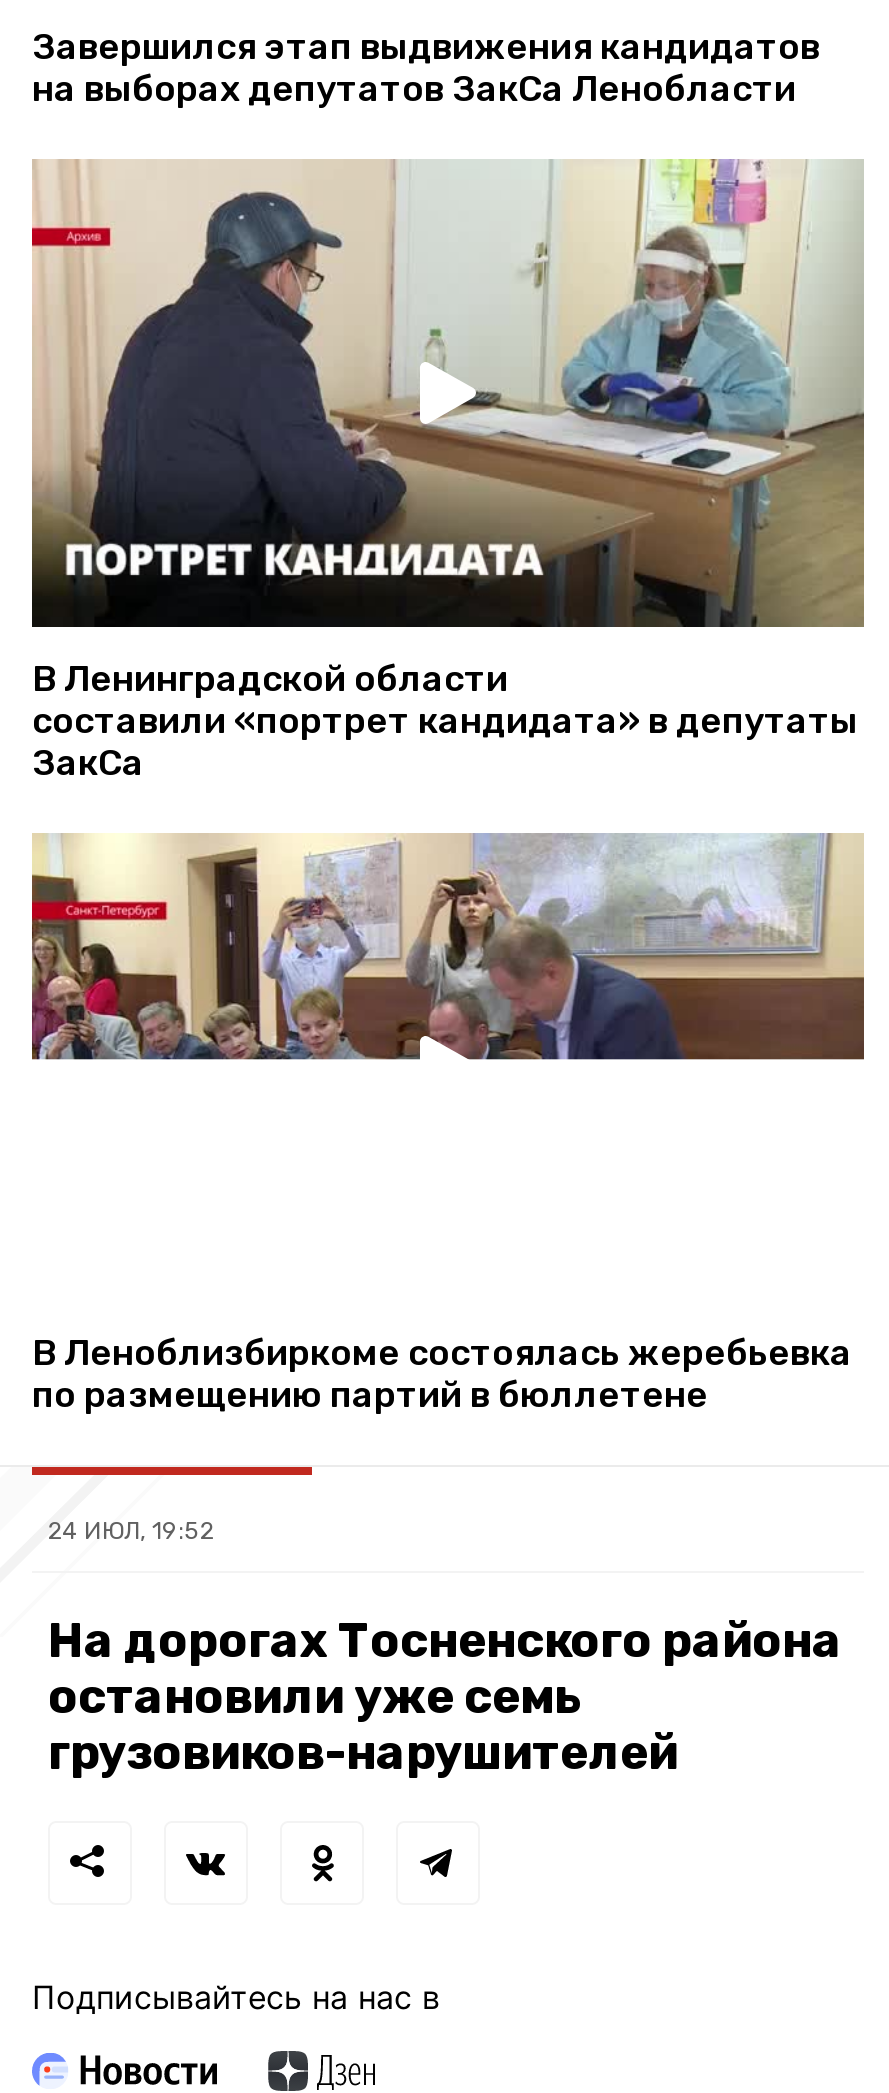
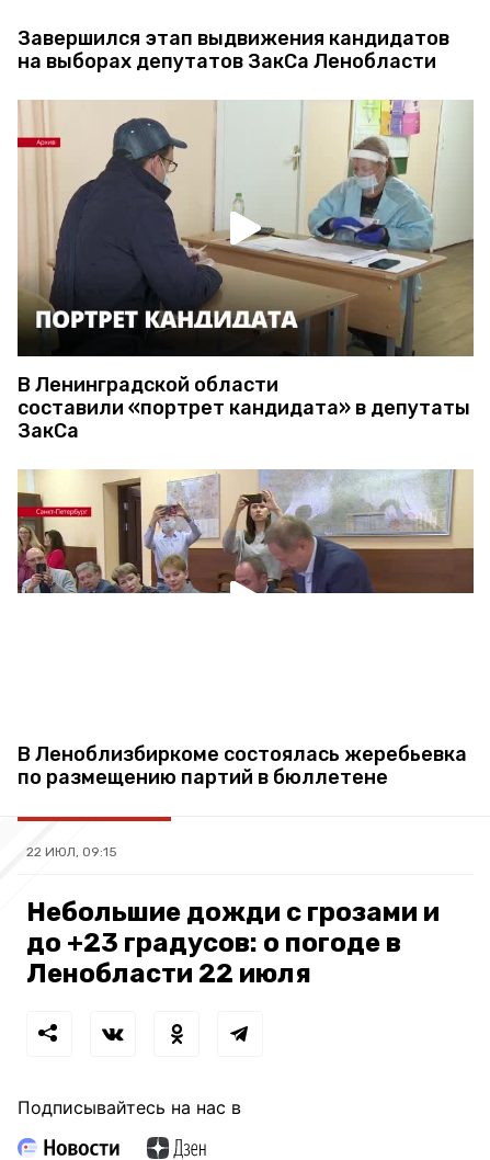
[48,1517,214,1545] 24 ИЮЛ, 19:52 -> [26,844,117,860] 22 ИЮЛ, 09:15
[48,1613,842,1781] На дорогах Тосненского района | остановили уже семь | грузовиков-нарушителей -> [26,897,440,989] Небольшие дожди с грозами и | до +23 градусов: о погоде в | Ленобласти 22 июля

